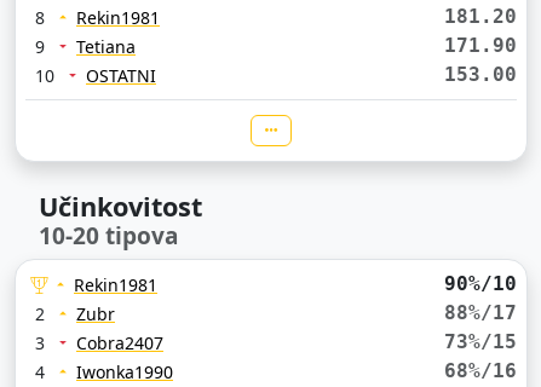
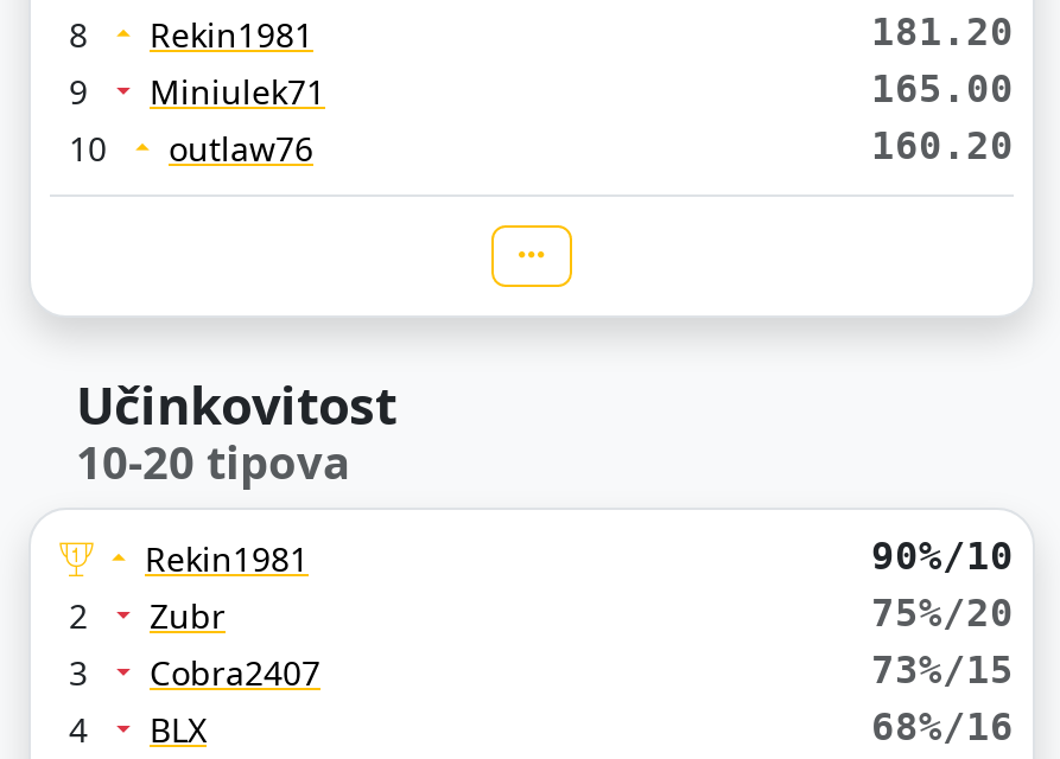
[76,34,517,57] Tetiana | 171.90 -> [150,66,1014,113] Miniulek71 | 165.00
[86,63,517,86] OSTATNI | 153.00 -> [169,123,1014,170] outlaw76 | 160.20
[444,301,517,324] 88%/17 -> [871,591,1014,636] 75%/20
[76,360,173,383] Iwonka1990 -> [150,706,207,751] BLX

